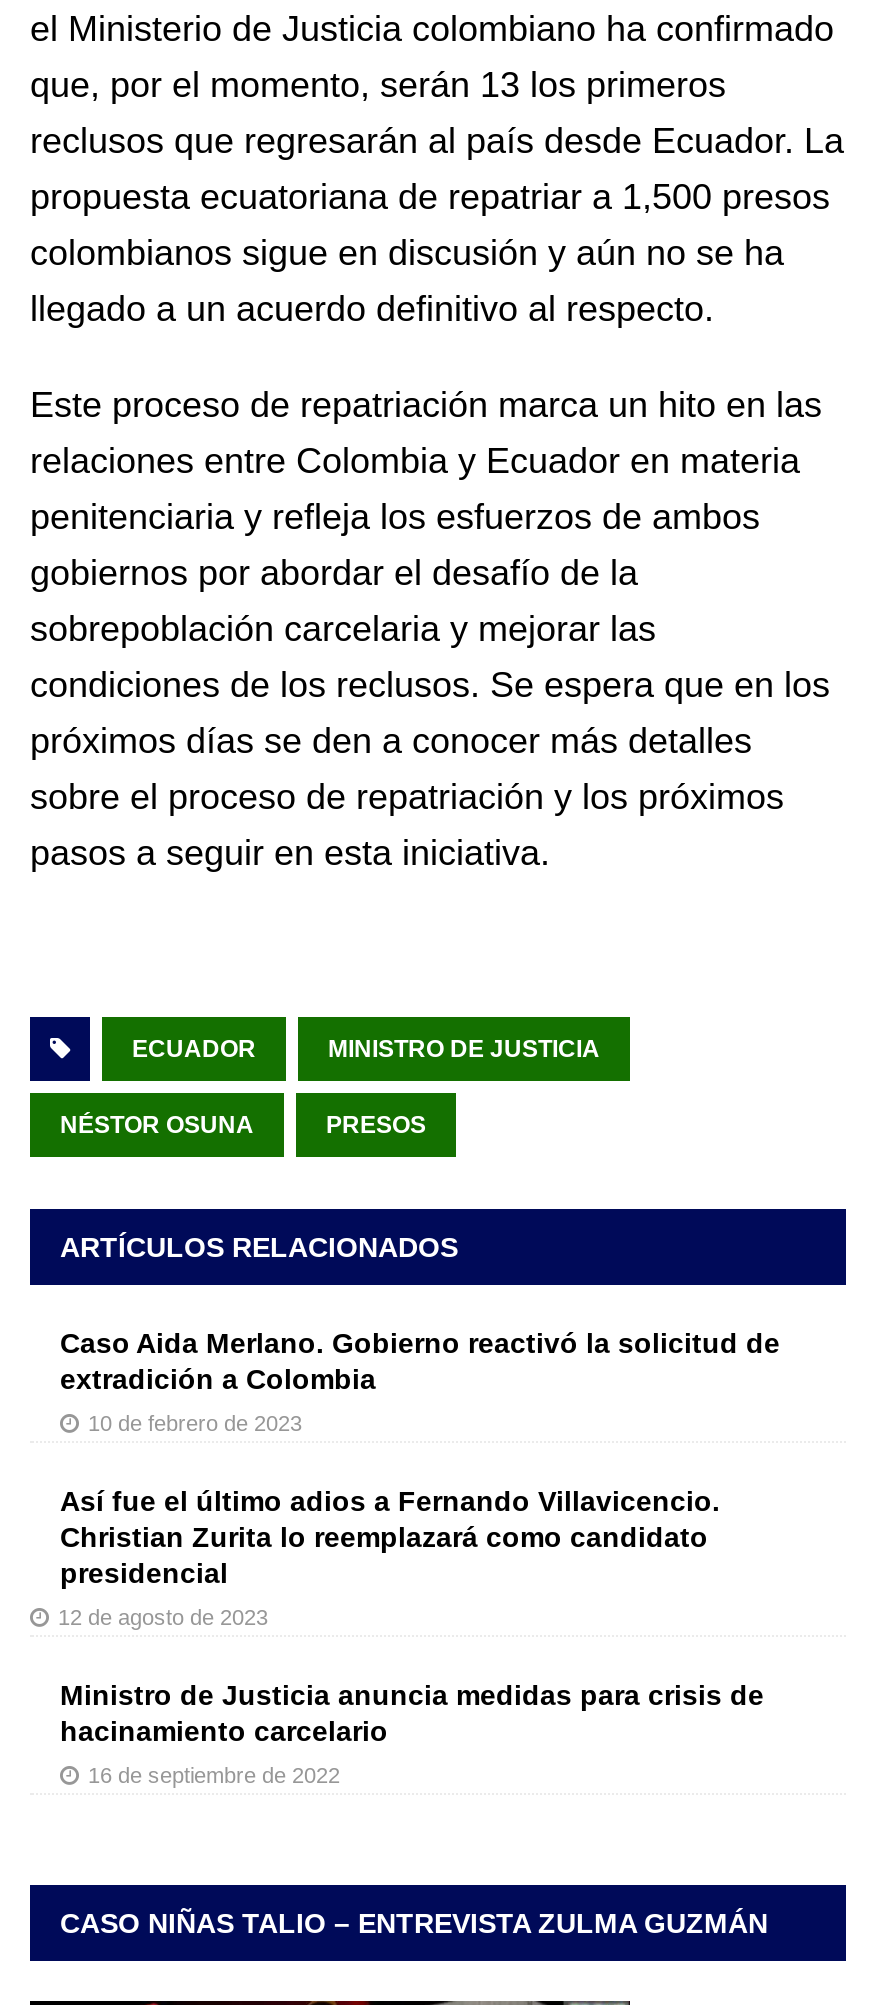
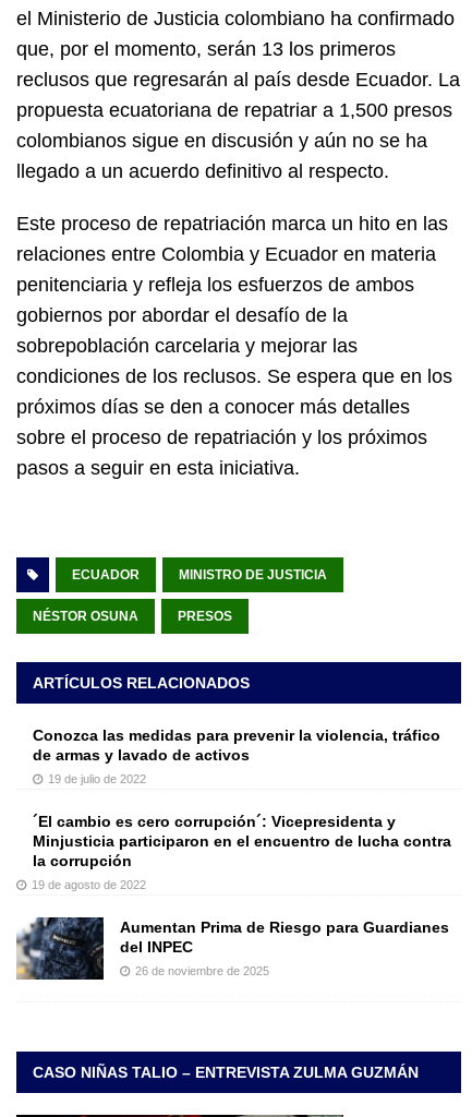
[60,1326,780,1394] Caso Aida Merlano. Gobierno reactivó la solicitud de | extradición a Colombia -> [33,726,440,763] Conozca las medidas para prevenir la violencia, tráfico | de armas y lavado de activos
[88,1410,302,1434] 10 de febrero de 2023 -> [48,772,146,785] 19 de julio de 2022
[60,1484,720,1588] Así fue el último adios a Fernando Villavicencio. | Christian Zurita lo reemplazará como candidato | presidencial -> [33,812,451,869] ´El cambio es cero corrupción´: Vicepresidenta y | Minjusticia participaron en el encuentro de lucha contra | la corrupción
[58,1604,268,1628] 12 de agosto de 2023 -> [32,878,146,891] 19 de agosto de 2022
[60,1678,764,1746] Ministro de Justicia anuncia medidas para crisis de | hacinamiento carcelario -> [120,918,449,955] Aumentan Prima de Riesgo para Guardianes | del INPEC
[88,1762,340,1786] 16 de septiembre de 2022 -> [135,964,269,977] 26 de noviembre de 2025

